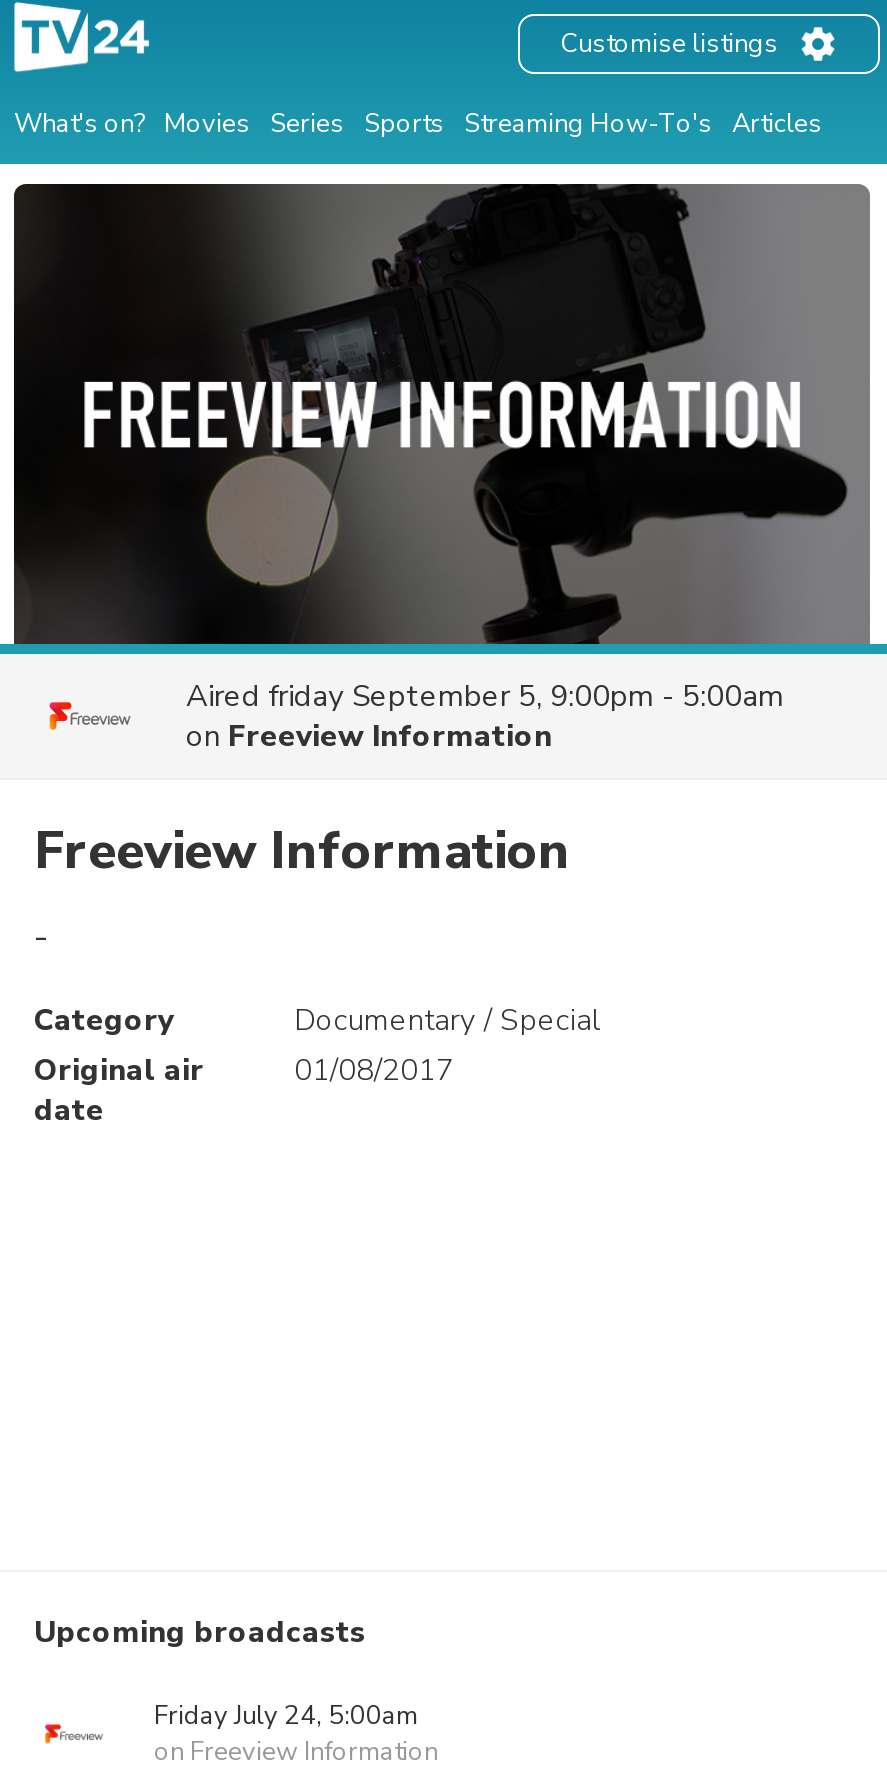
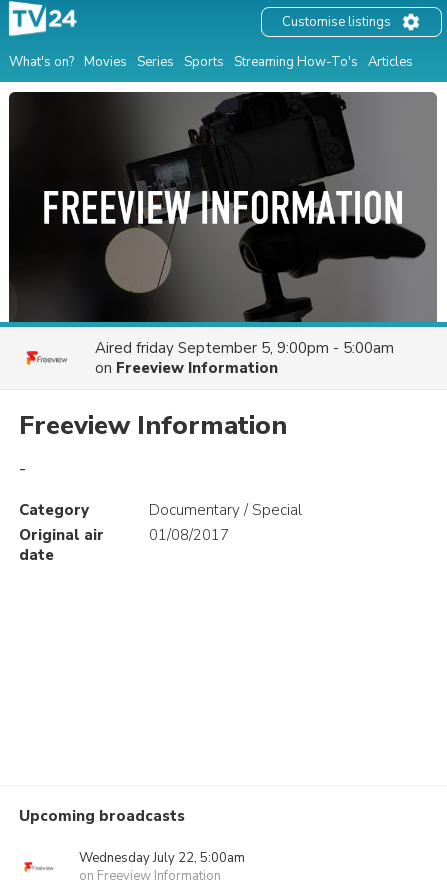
[154,1698,418,1734] Friday July 24, 5:00am -> [79,849,245,867] Wednesday July 22, 5:00am

